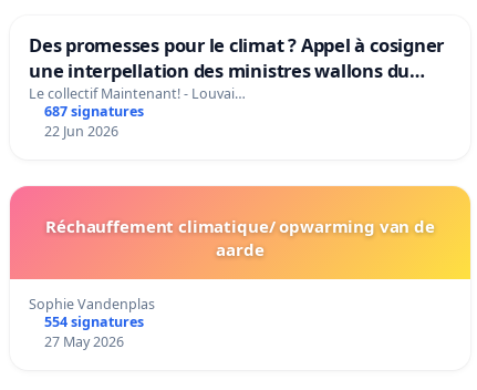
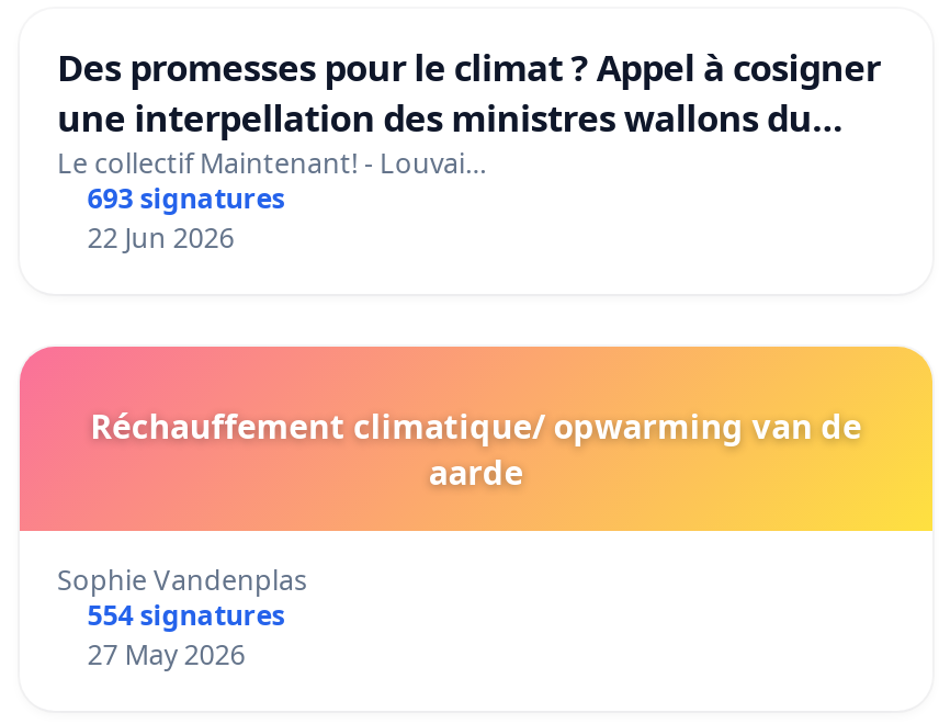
[44,102,144,120] 687 signatures -> [87,179,285,217] 693 signatures

